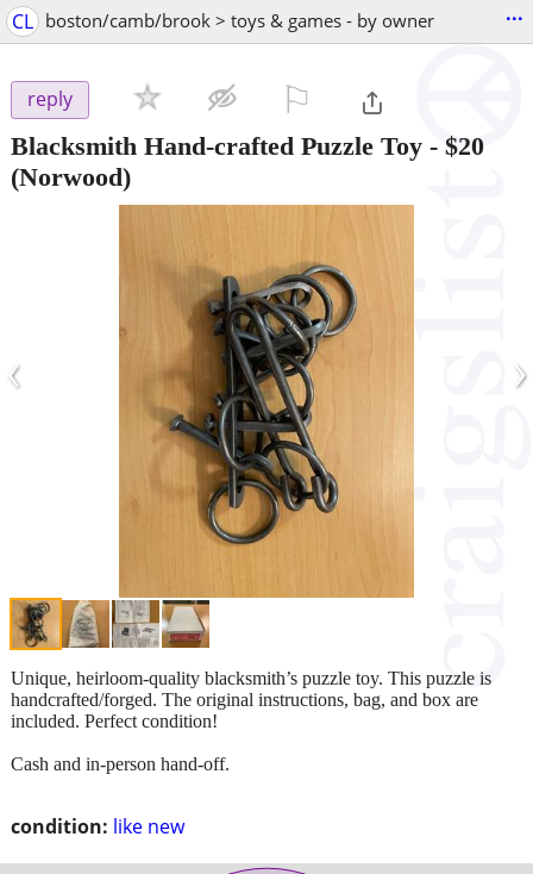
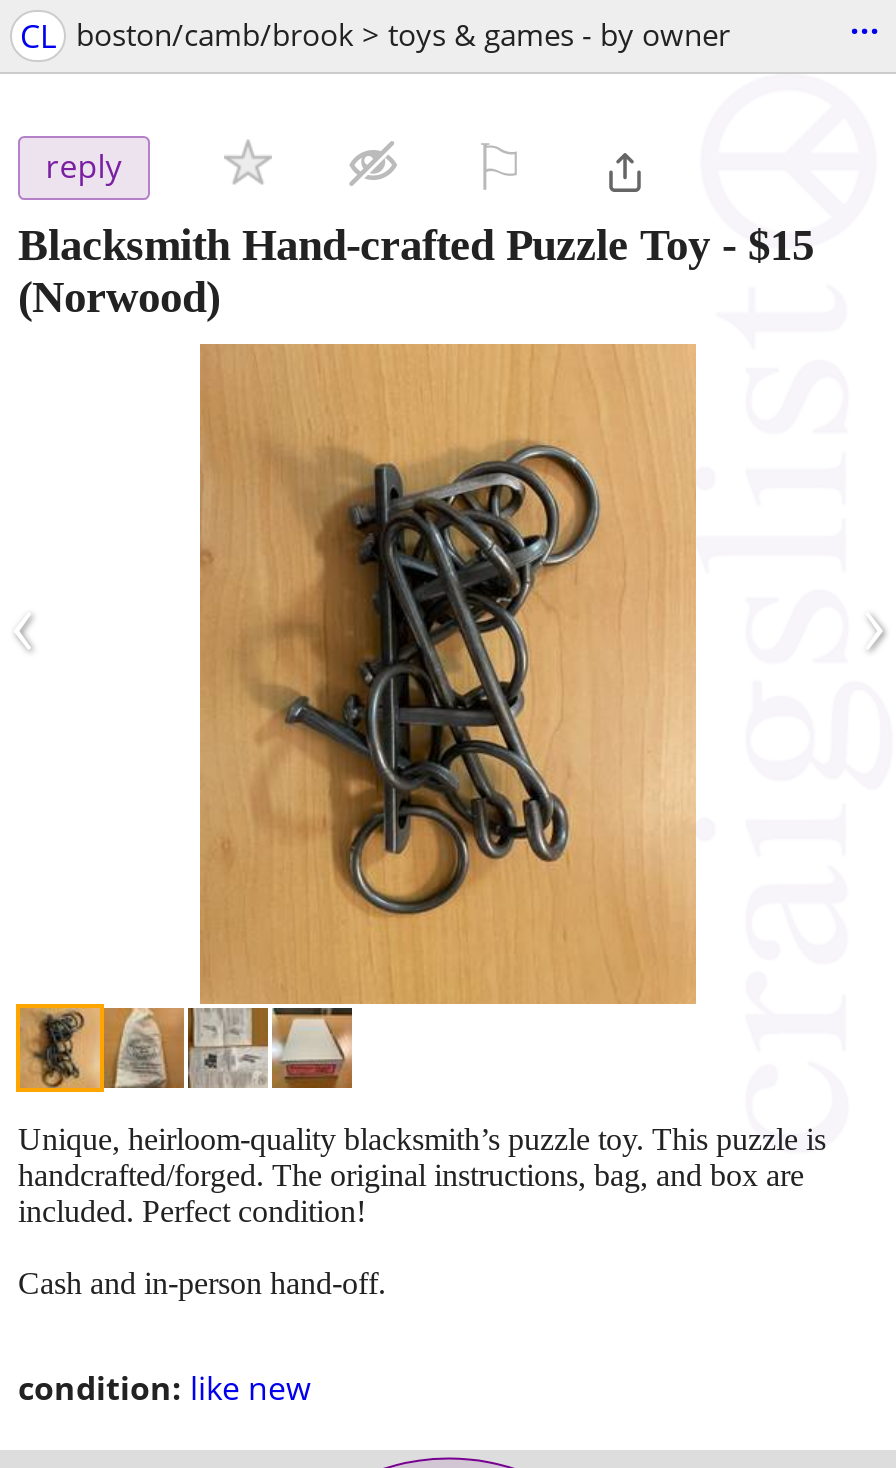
[11,131,484,161] Blacksmith Hand-crafted Puzzle Toy - $20 -> [18,220,814,270] Blacksmith Hand-crafted Puzzle Toy - $15

